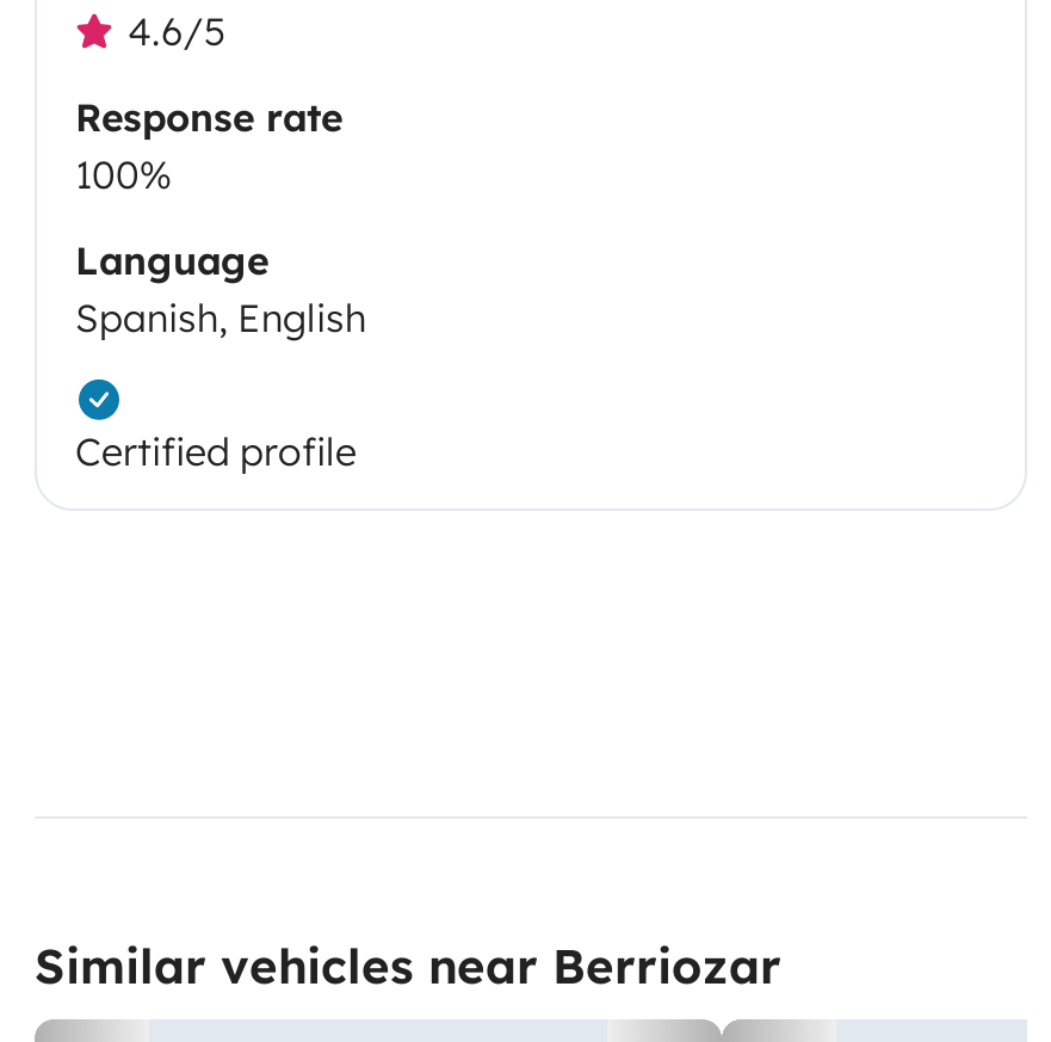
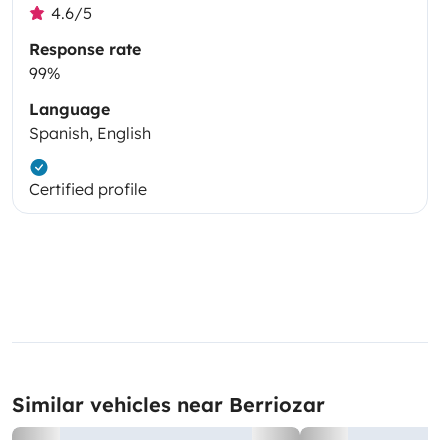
[75,150,173,198] 100% -> [29,63,61,83] 99%

